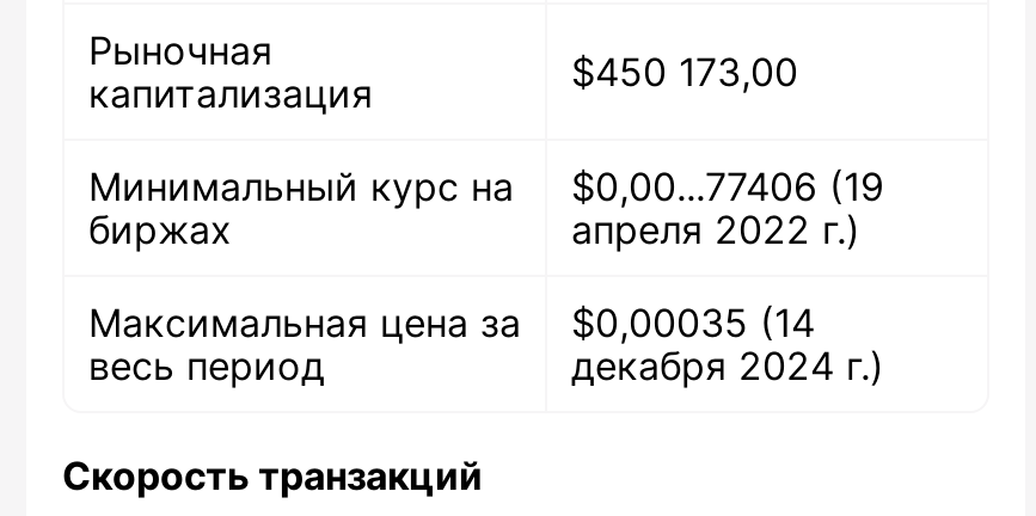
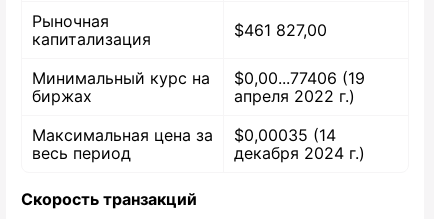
[571,47,798,95] $450 173,00 -> [234,20,327,40] $461 827,00

